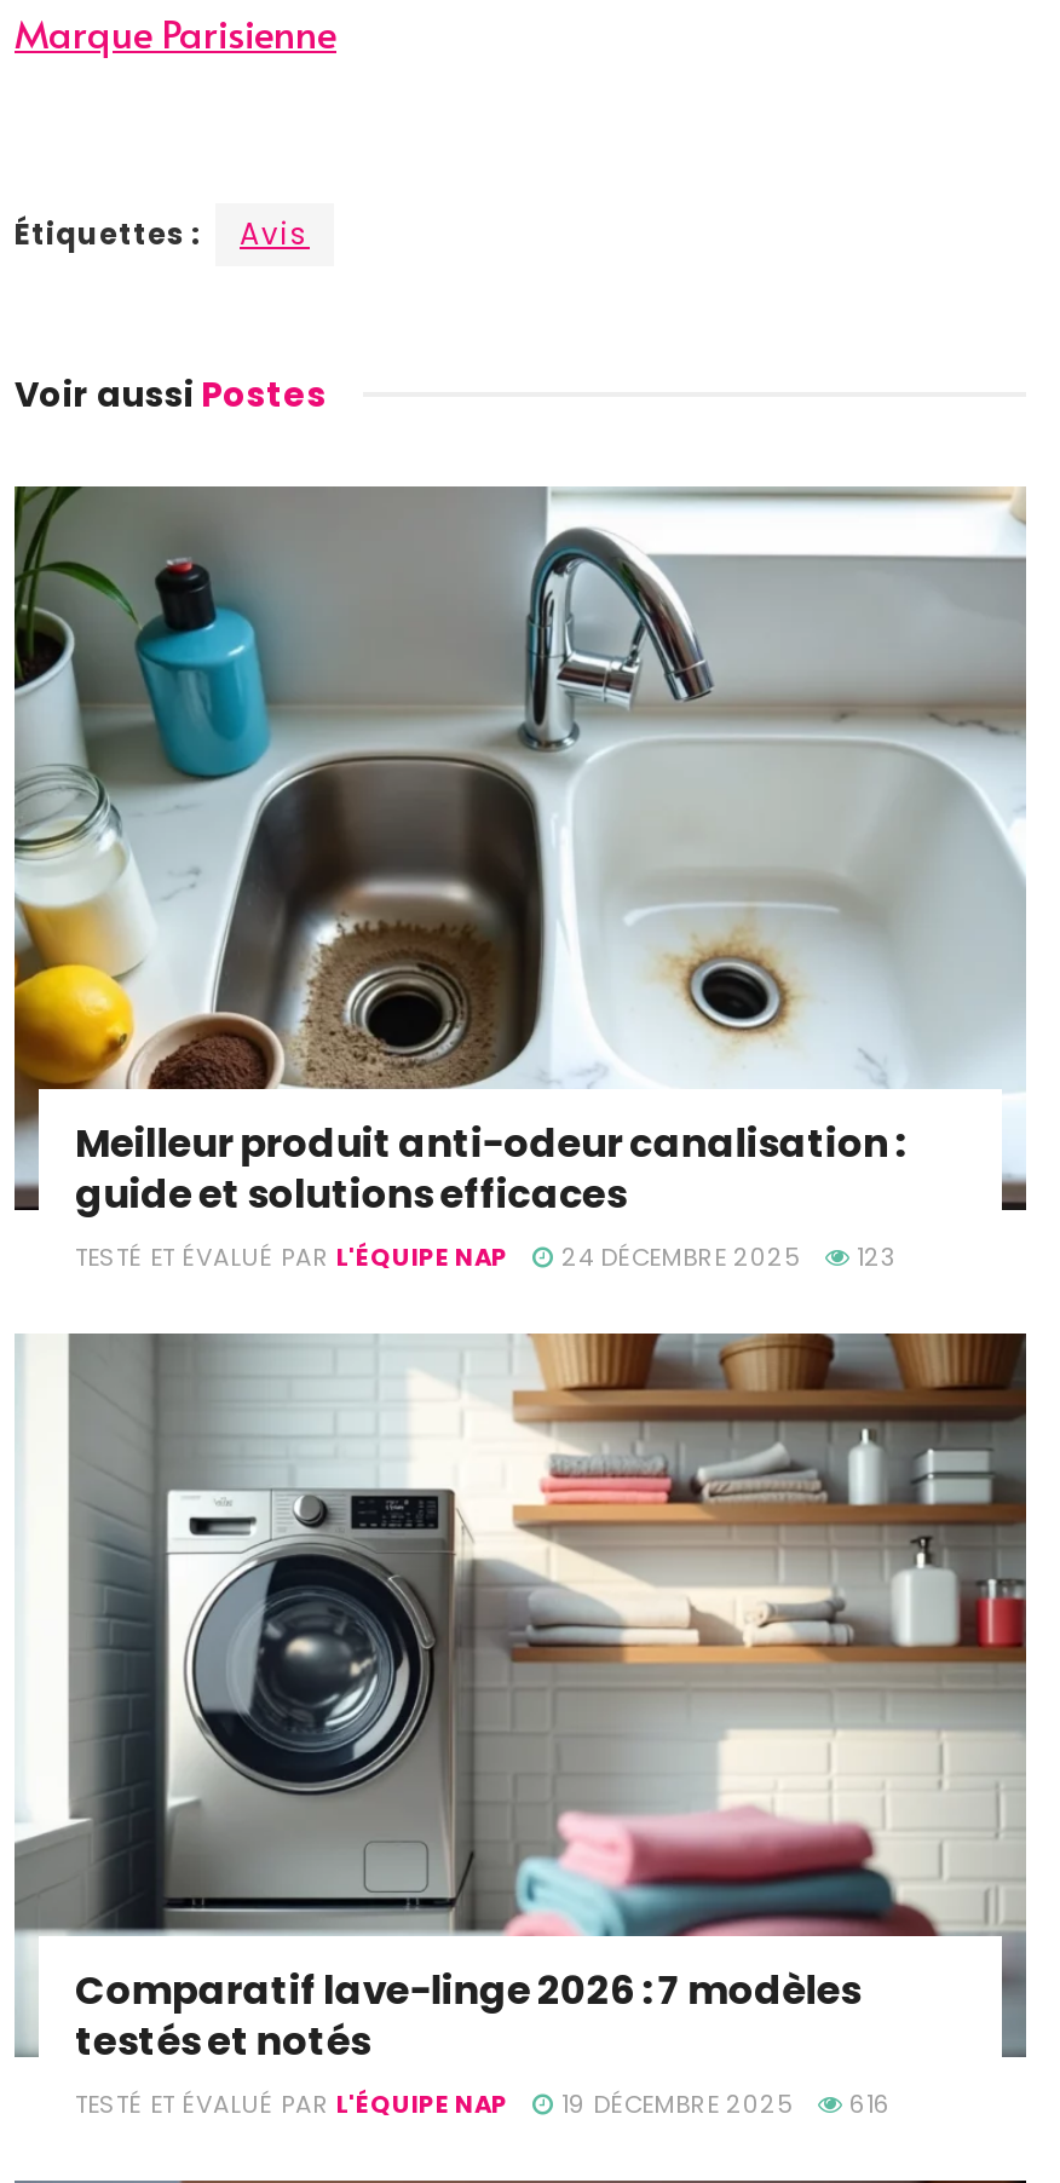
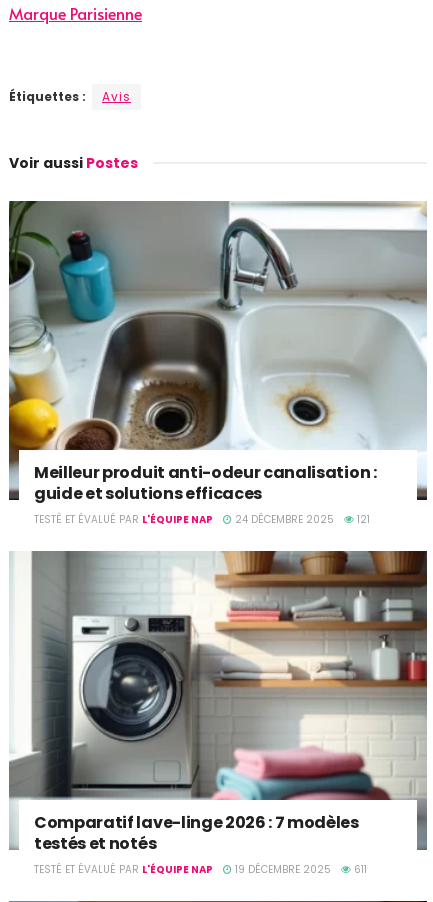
[75,1239,895,1275] TESTÉ ET ÉVALUÉ PAR L'ÉQUIPE NAP 24 DÉCEMBRE 2025 123 -> [34,512,370,527] TESTÉ ET ÉVALUÉ PAR L'ÉQUIPE NAP 24 DÉCEMBRE 2025 121
[75,2086,891,2122] TESTÉ ET ÉVALUÉ PAR L'ÉQUIPE NAP 19 DÉCEMBRE 2025 616 -> [34,862,367,877] TESTÉ ET ÉVALUÉ PAR L'ÉQUIPE NAP 19 DÉCEMBRE 2025 611

